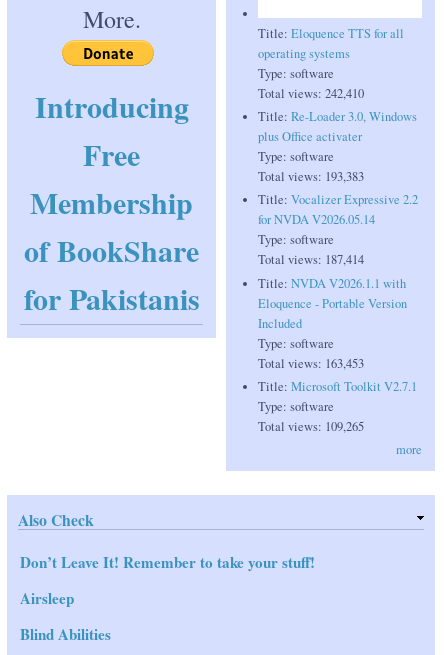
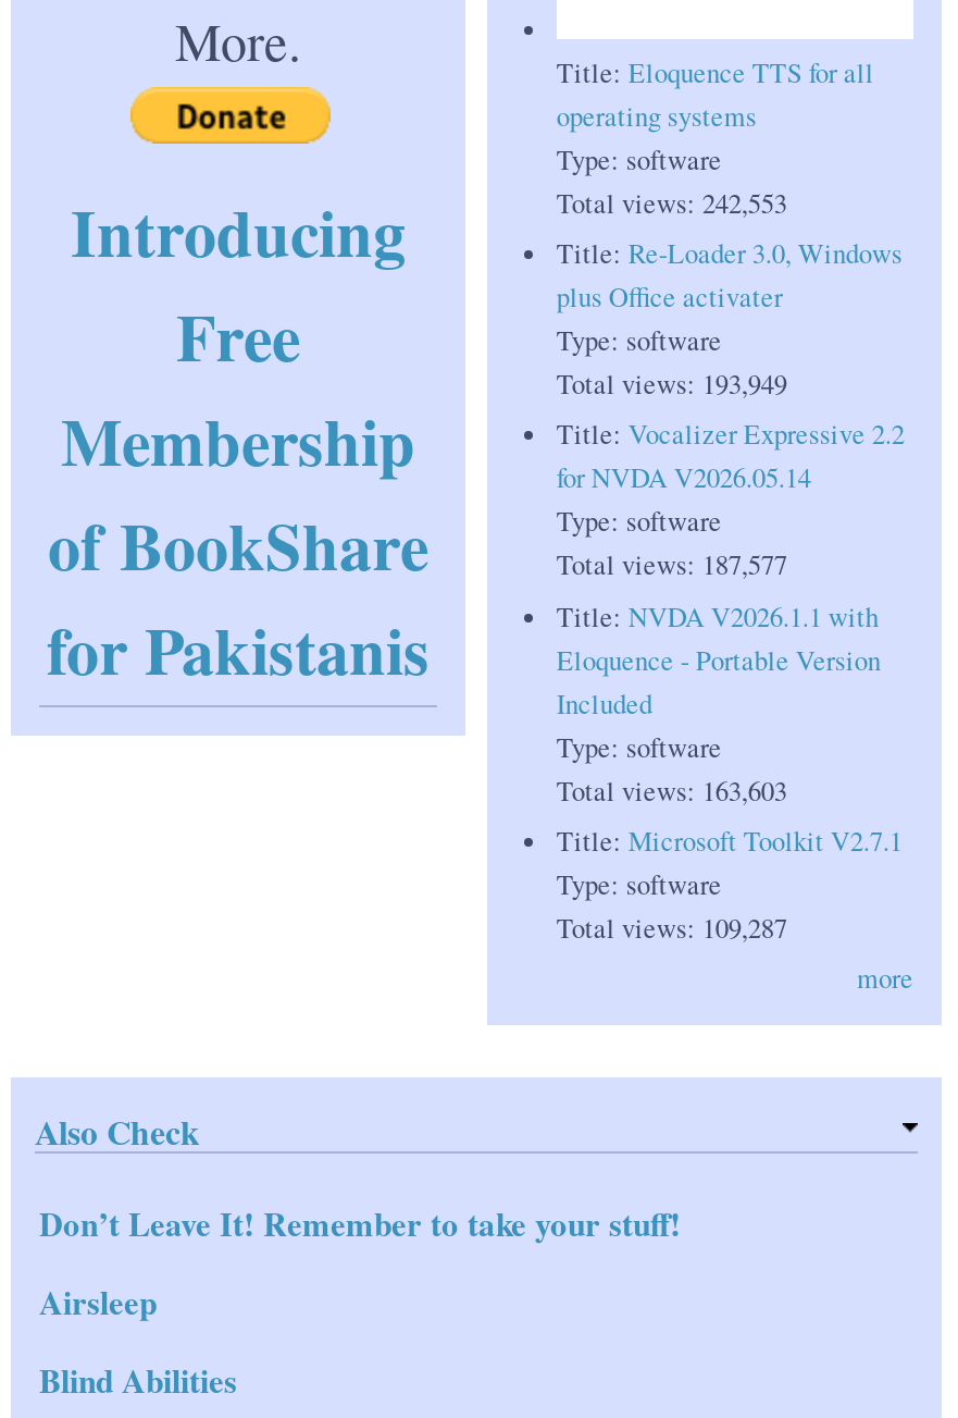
[258,85,364,102] Total views: 242,410 -> [557,185,787,222] Total views: 242,553
[258,168,364,185] Total views: 193,383 -> [557,366,787,403] Total views: 193,949
[258,251,364,268] Total views: 187,414 -> [557,547,787,584] Total views: 187,577
[258,355,364,372] Total views: 163,453 -> [557,772,787,809] Total views: 163,603
[258,418,364,435] Total views: 109,265 -> [557,909,787,946] Total views: 109,287

